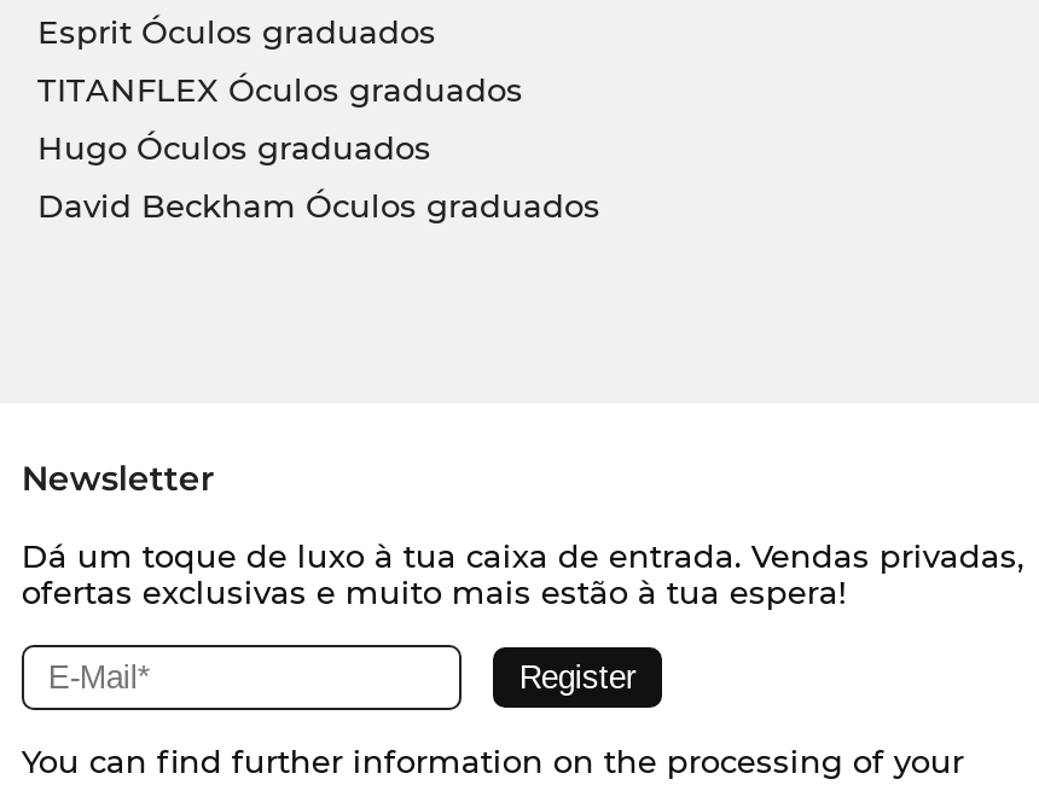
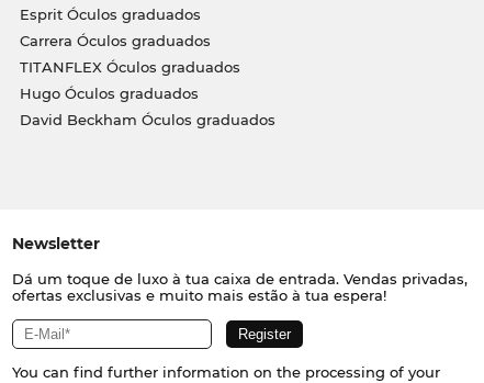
none -> [19,32,210,49] Carrera Óculos graduados

